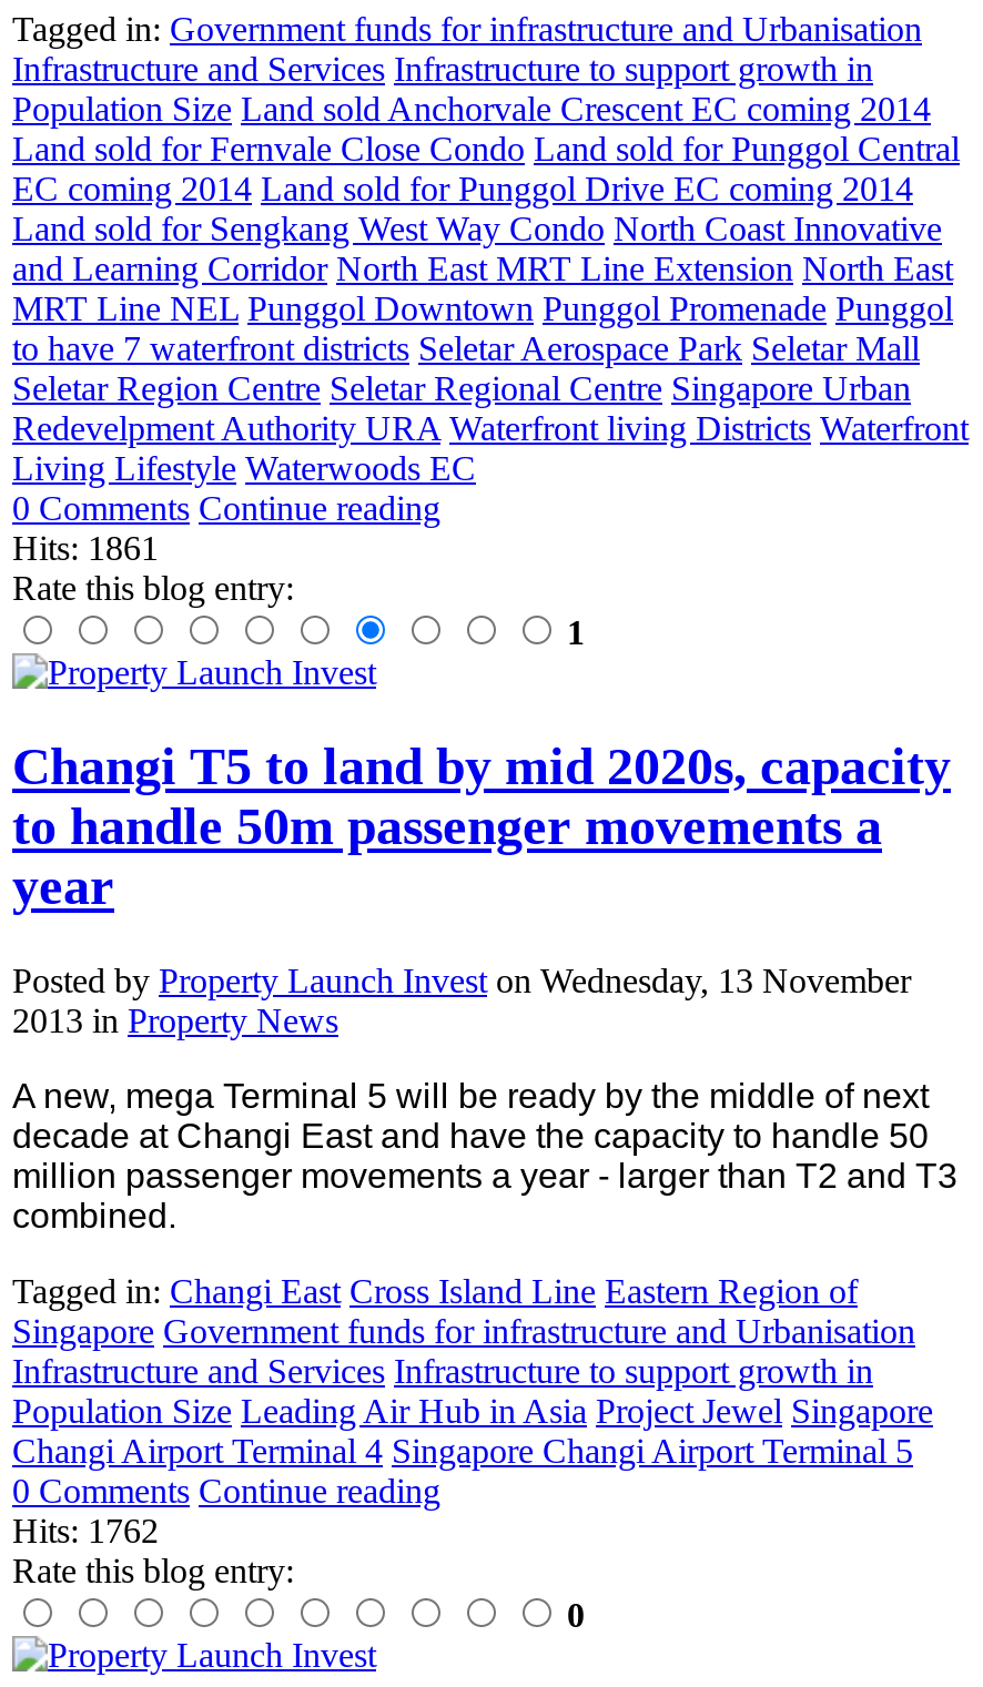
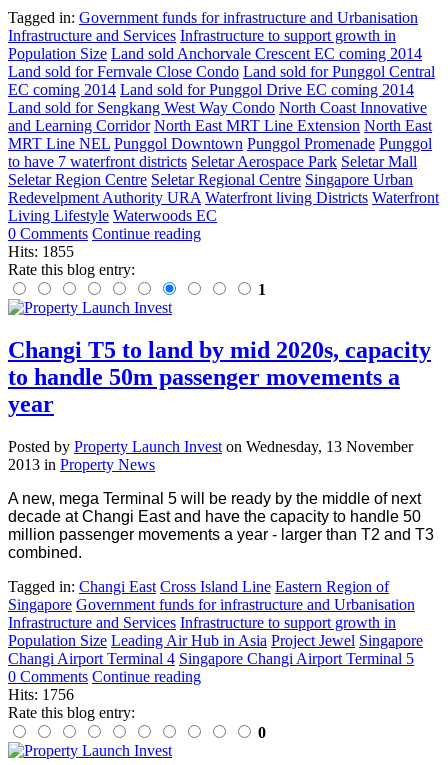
[12,530,159,567] Hits: 1861 -> [8,243,74,260] Hits: 1855
[12,1512,159,1550] Hits: 1762 -> [8,686,74,703] Hits: 1756

